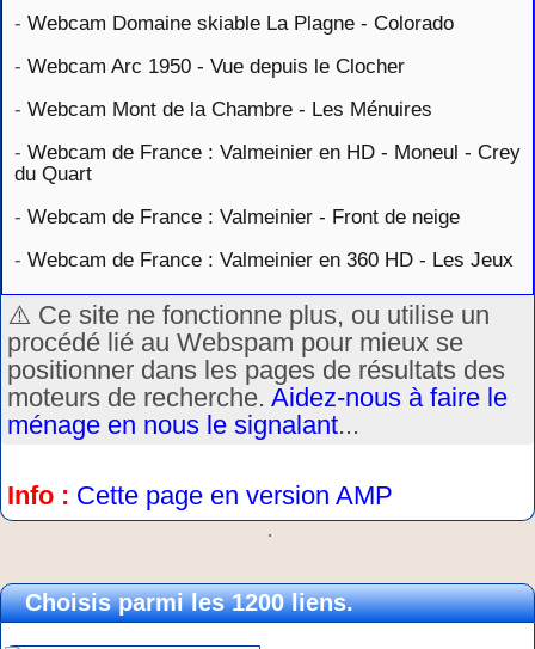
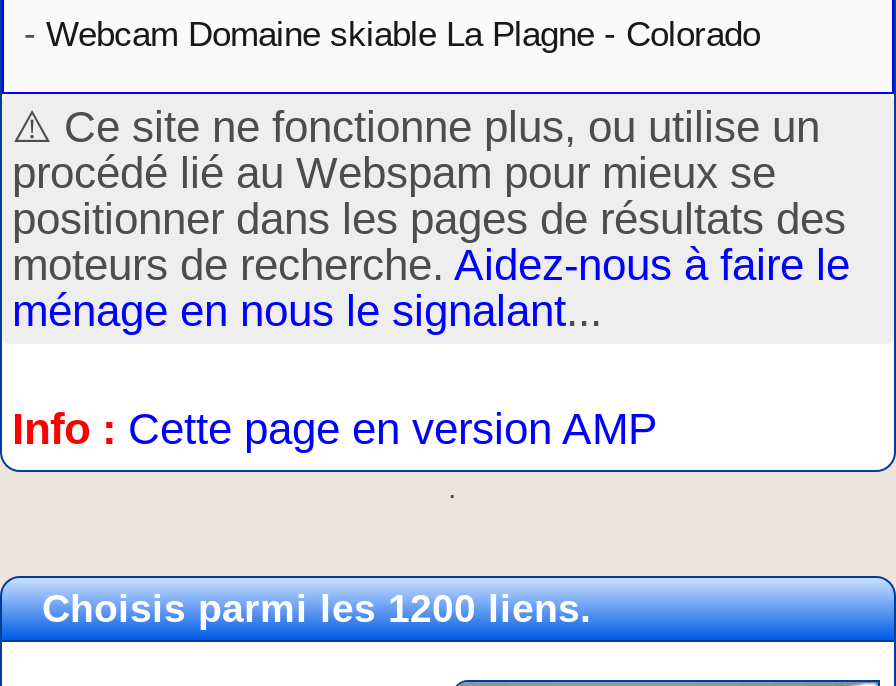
[14,53,521,271] - Webcam Arc 1950 - Vue depuis le Clocher | - Webcam Mont de la Chambre - Les Ménuires | - Webcam de France : Valmeinier en HD - Moneul - Crey | du Quart | - Webcam de France : Valmeinier - Front de neige | - Webcam de France : Valmeinier en 360 HD - Les Jeux -> none

